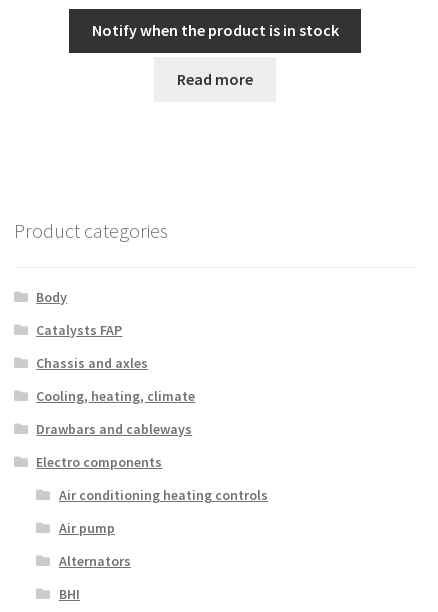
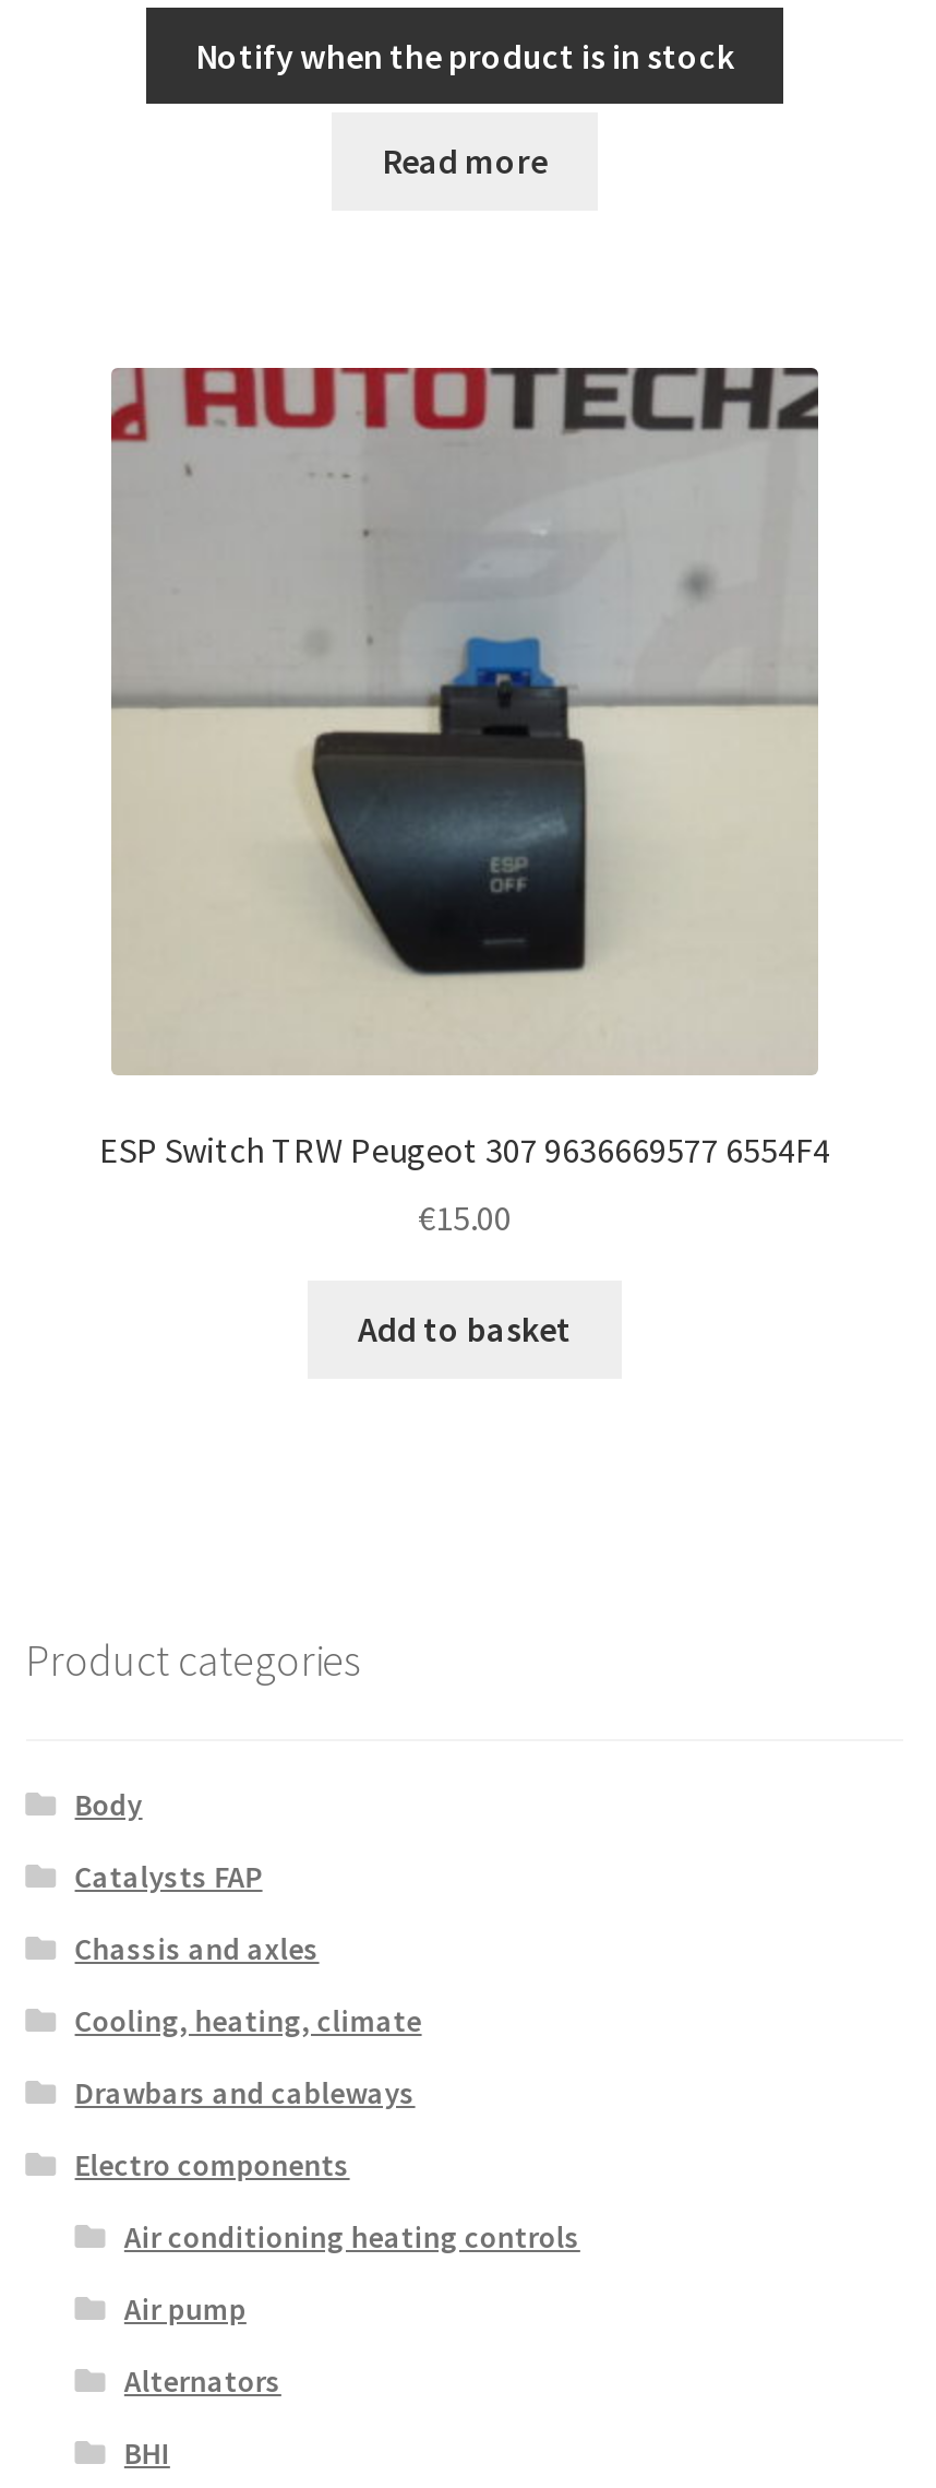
none -> [99,366,830,1350] [image] | ESP Switch TRW Peugeot 307 9636669577 6554F4 | €15.00 | Add to basket

